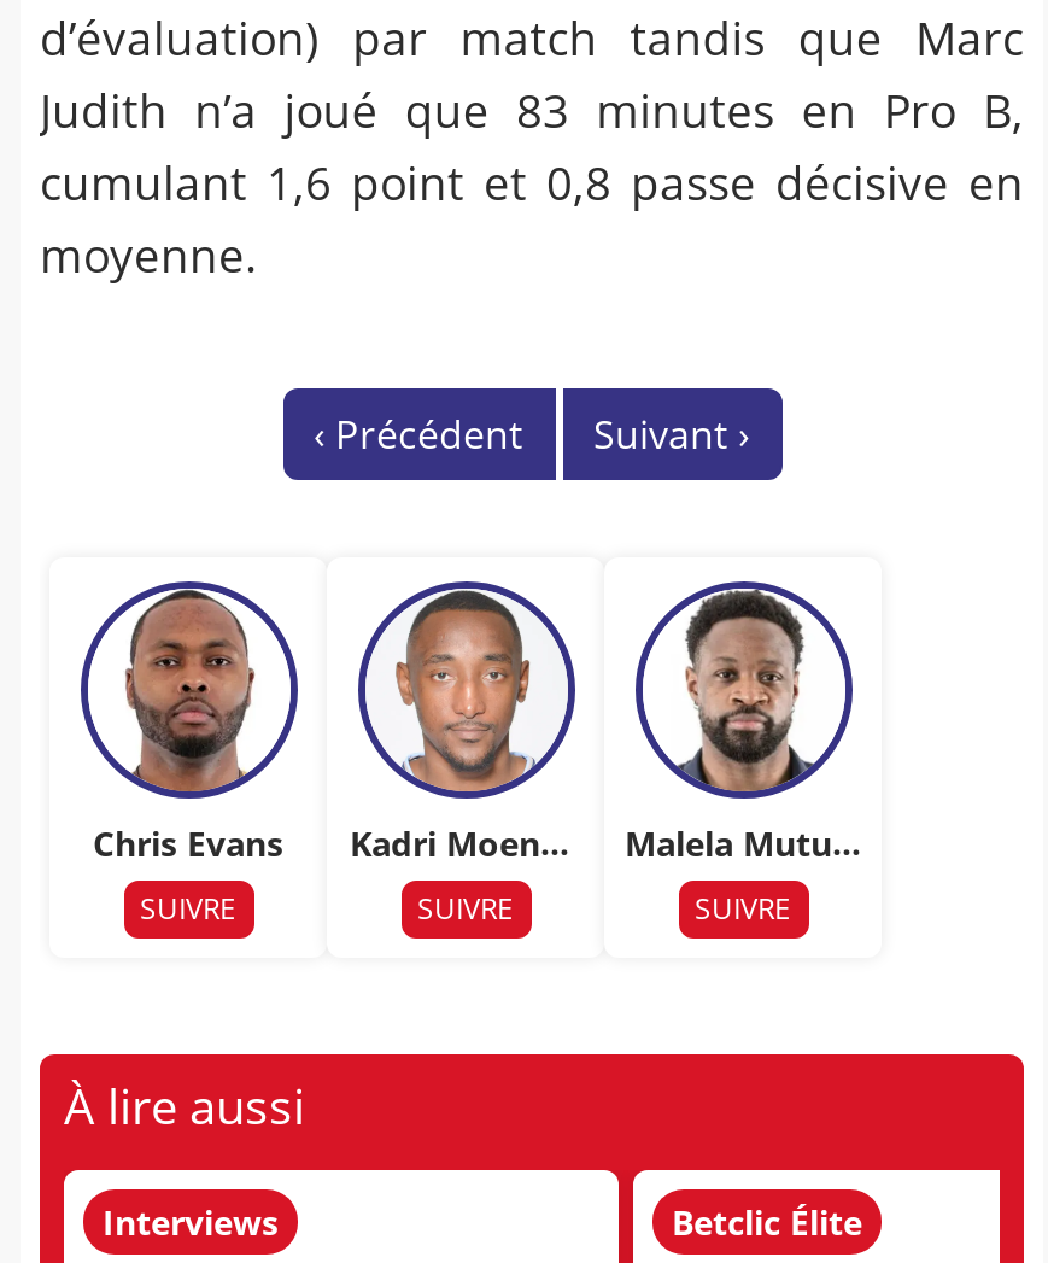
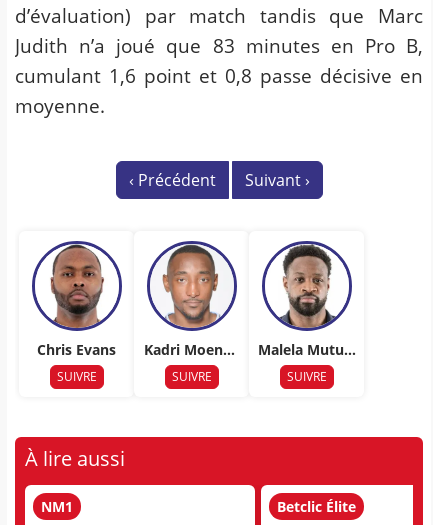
[103,1200,279,1246] Interviews -> [41,497,73,516] NM1

